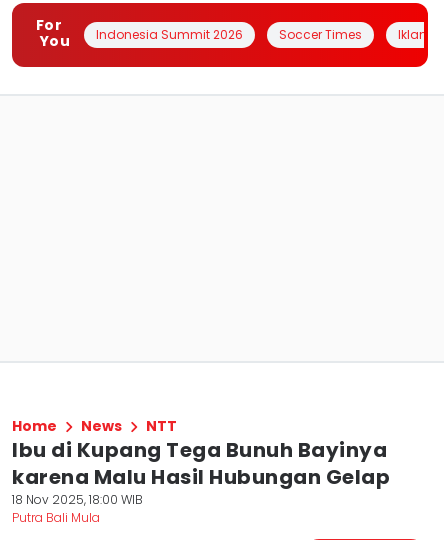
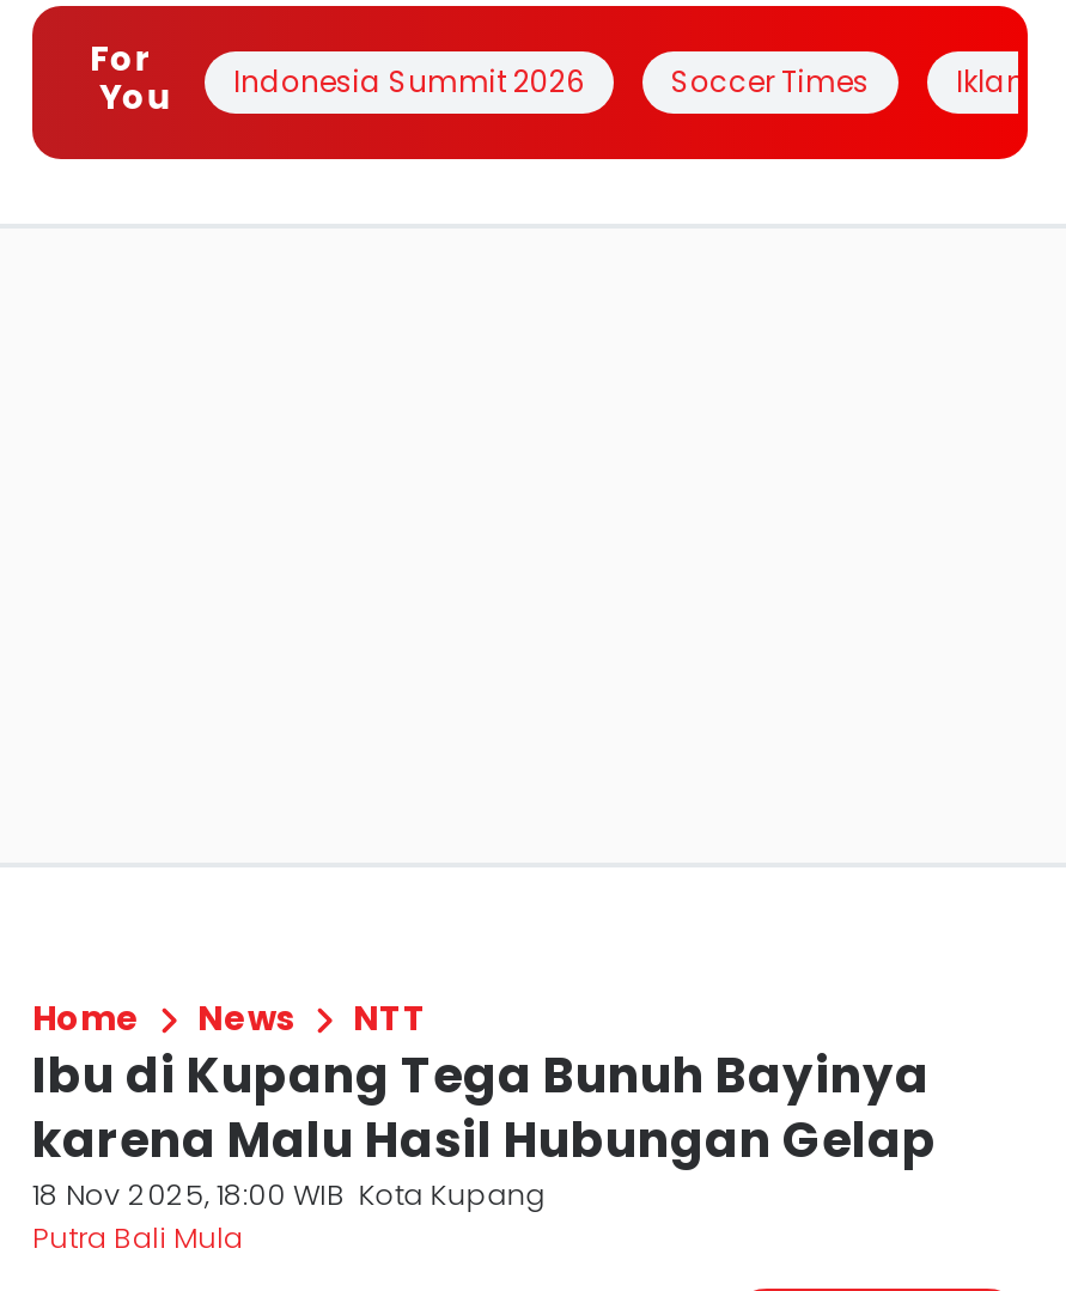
[12,491,143,508] 18 Nov 2025, 18:00 WIB -> [32,1174,545,1214] 18 Nov 2025, 18:00 WIB Kota Kupang

